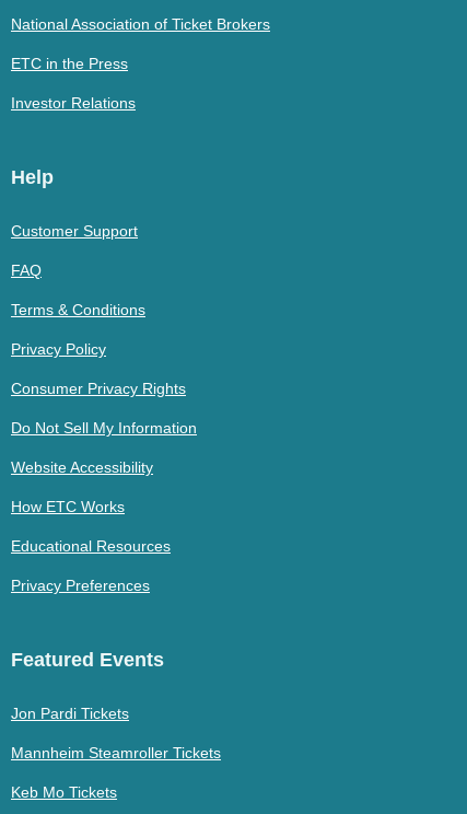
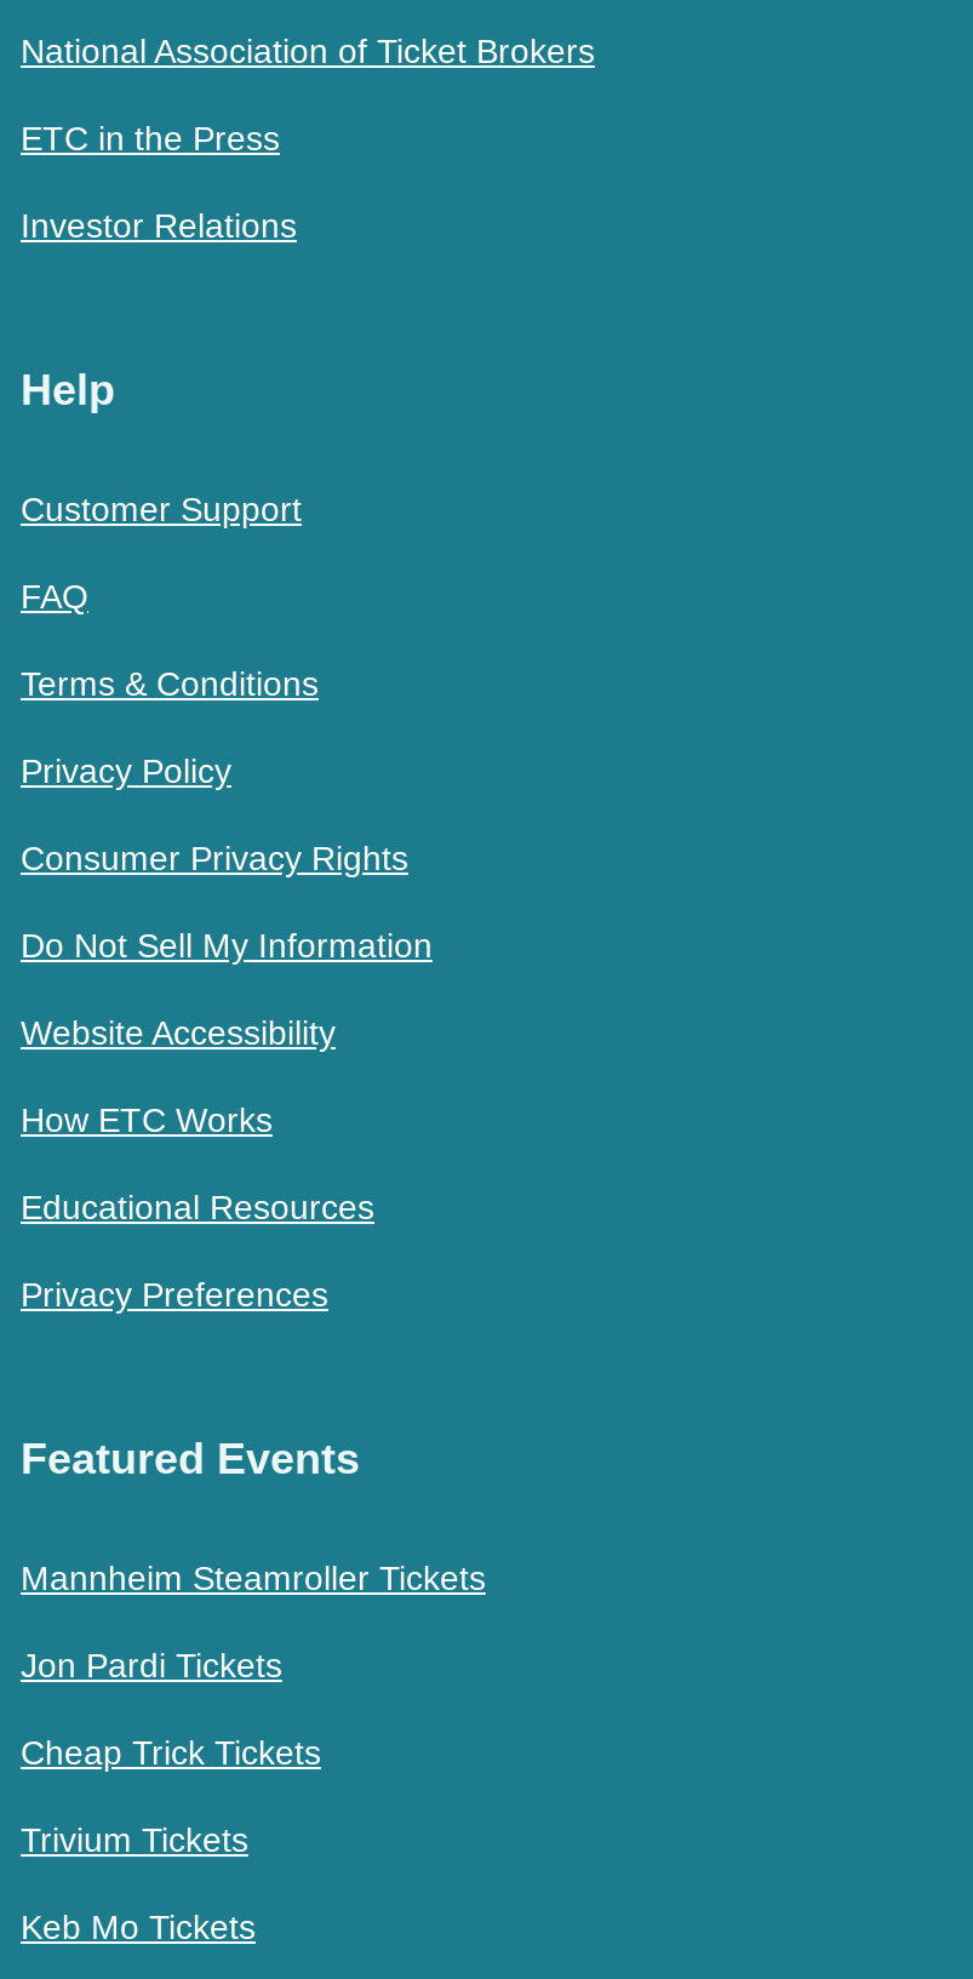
none -> [21,1732,321,1858] Cheap Trick Tickets | Trivium Tickets
moved [11,743,221,761] -> [21,1557,486,1596]: Mannheim Steamroller Tickets

